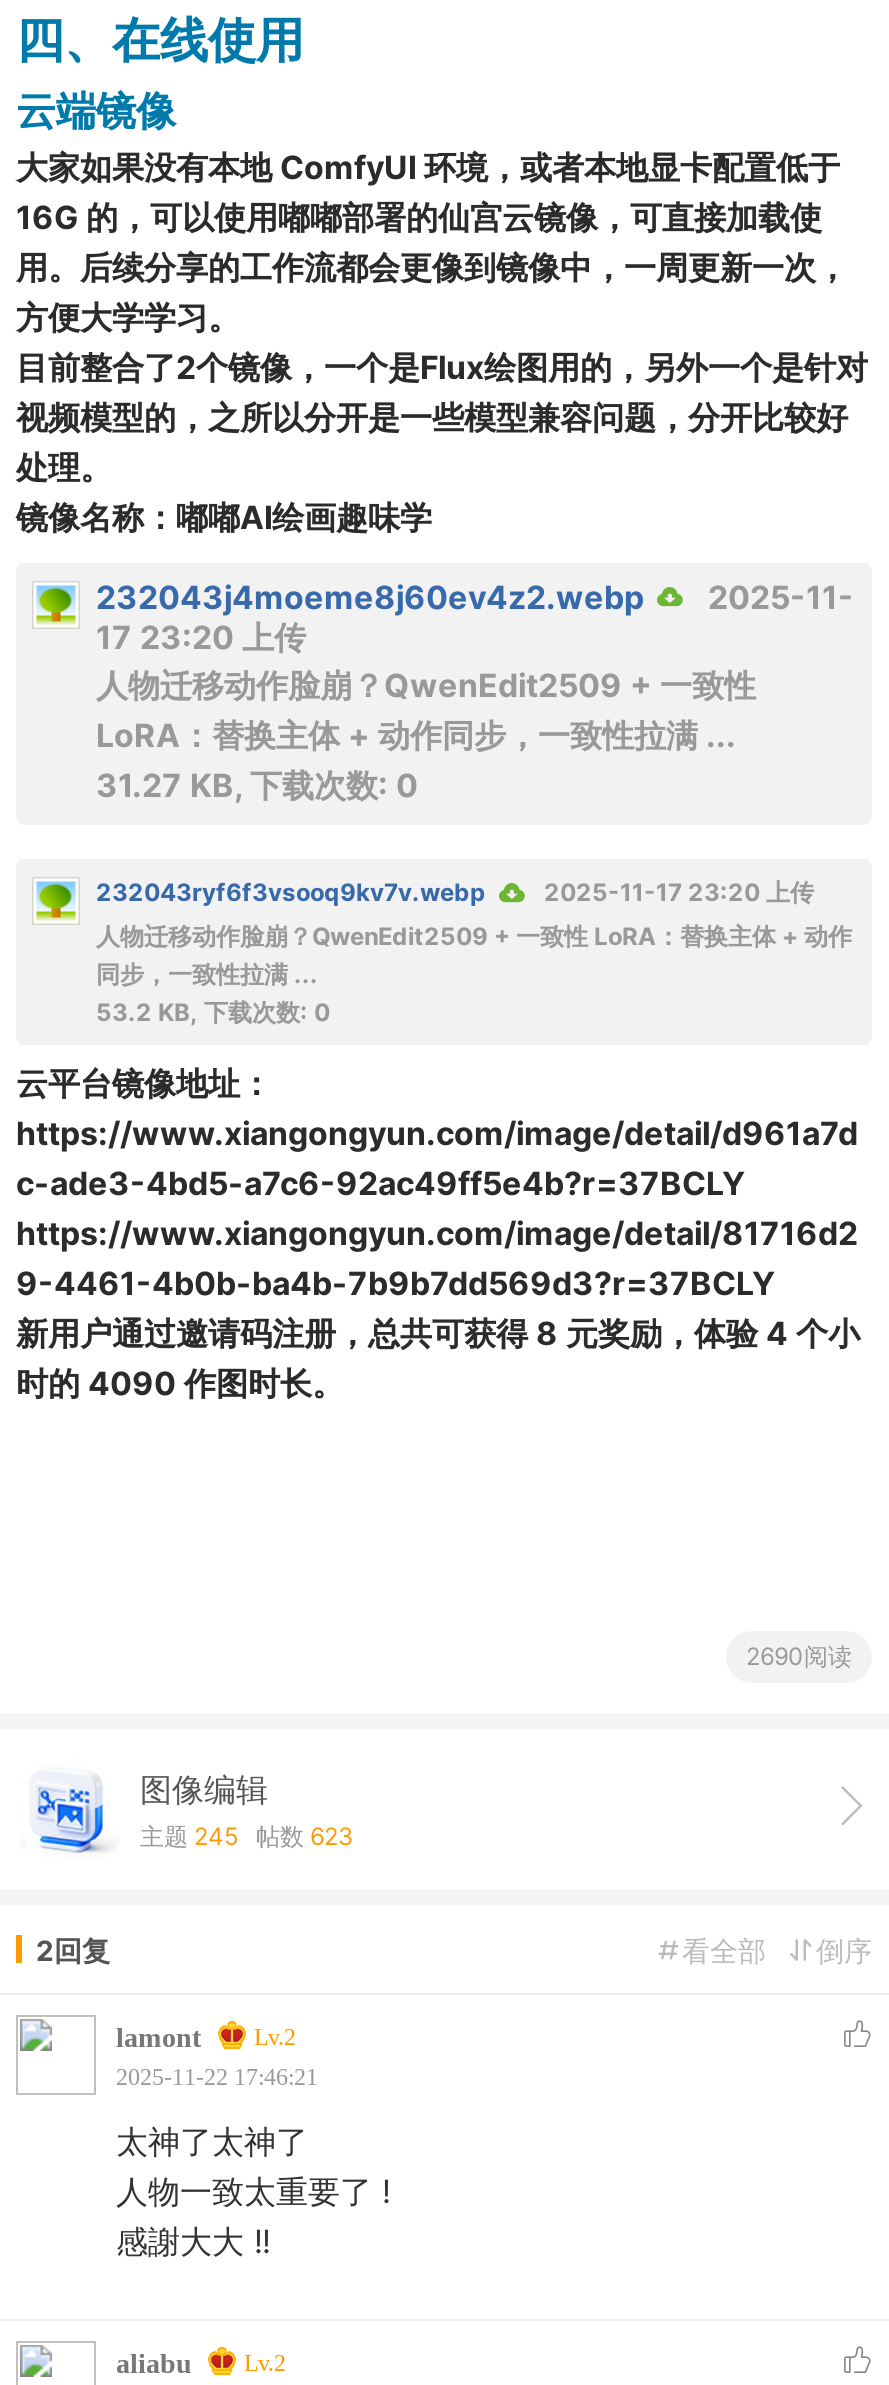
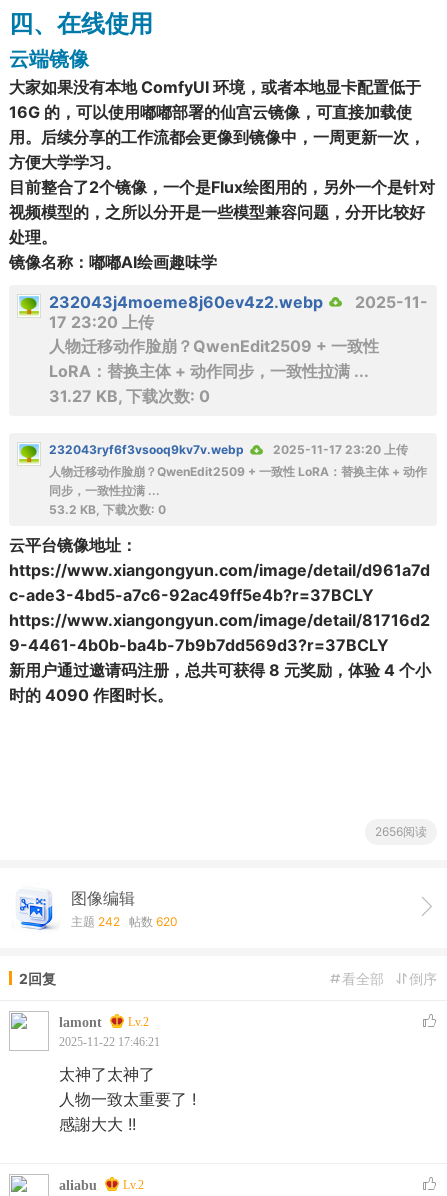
[746,1641,852,1671] 2690阅读 -> [375,824,427,839] 2656阅读
[140,1821,354,1851] 主题245帖数623 -> [71,914,178,929] 主题242帖数620

